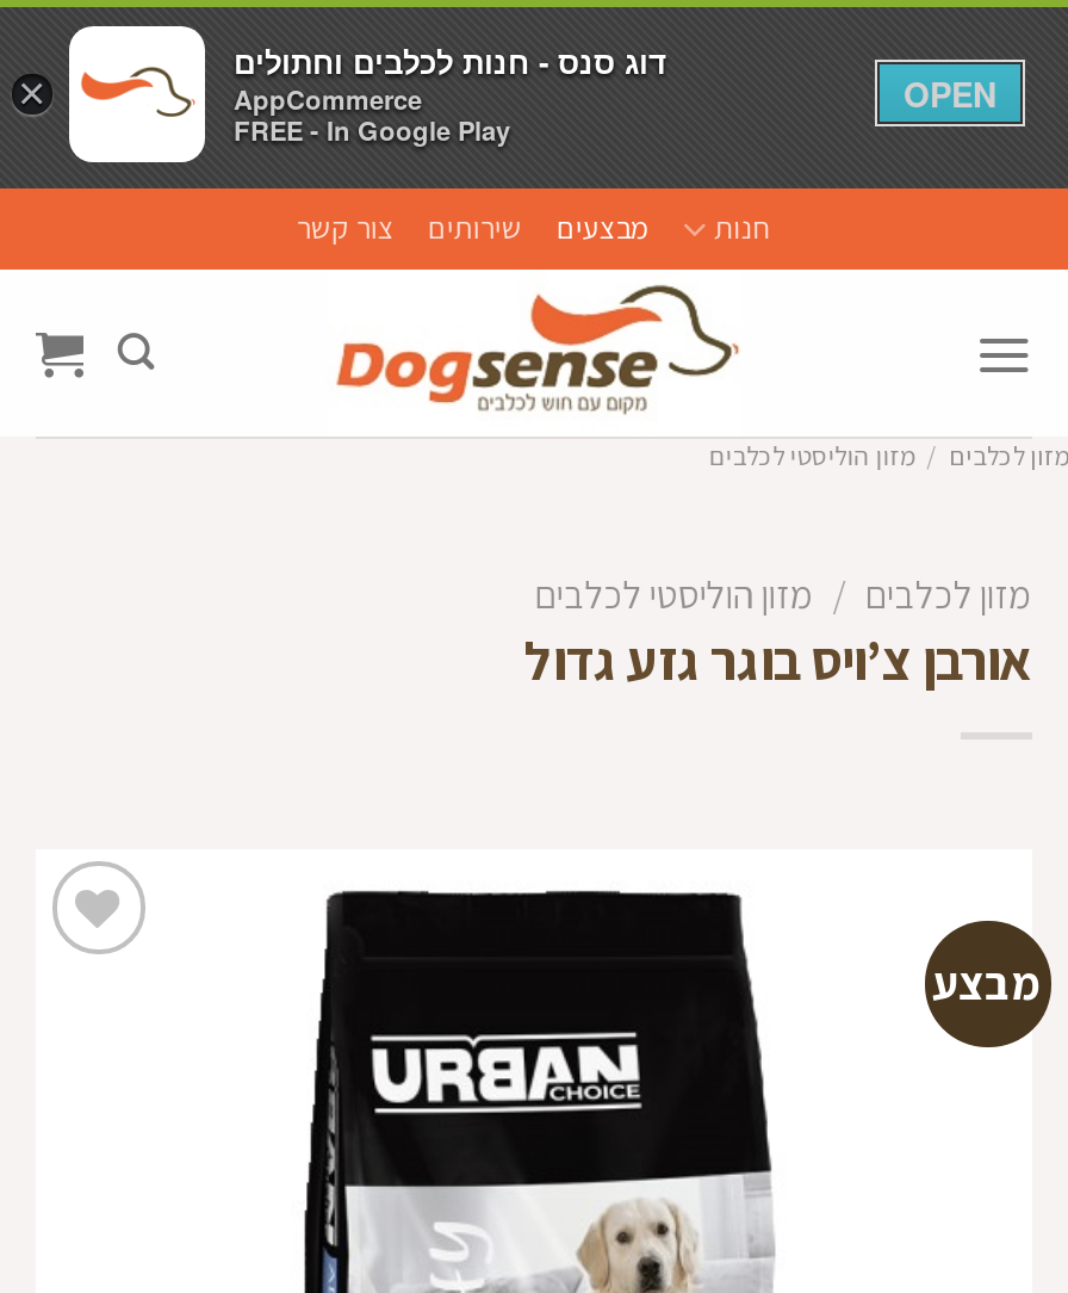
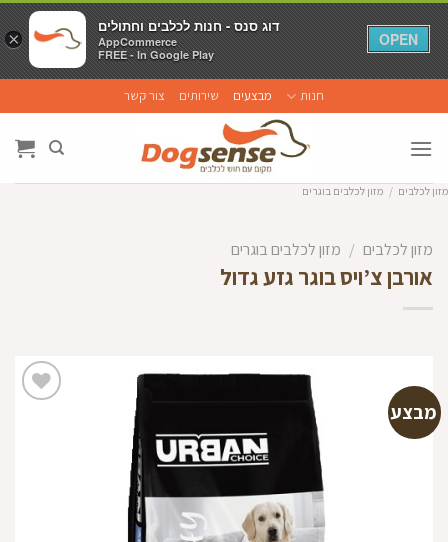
[709,439,1068,472] מזון לכלבים / מזון הוליסטי לכלבים -> [302,184,448,198] מזון לכלבים / מזון לכלבים בוגרים
[535,570,1032,620] מזון לכלבים / מזון הוליסטי לכלבים -> [231,239,433,260] מזון לכלבים / מזון לכלבים בוגרים

